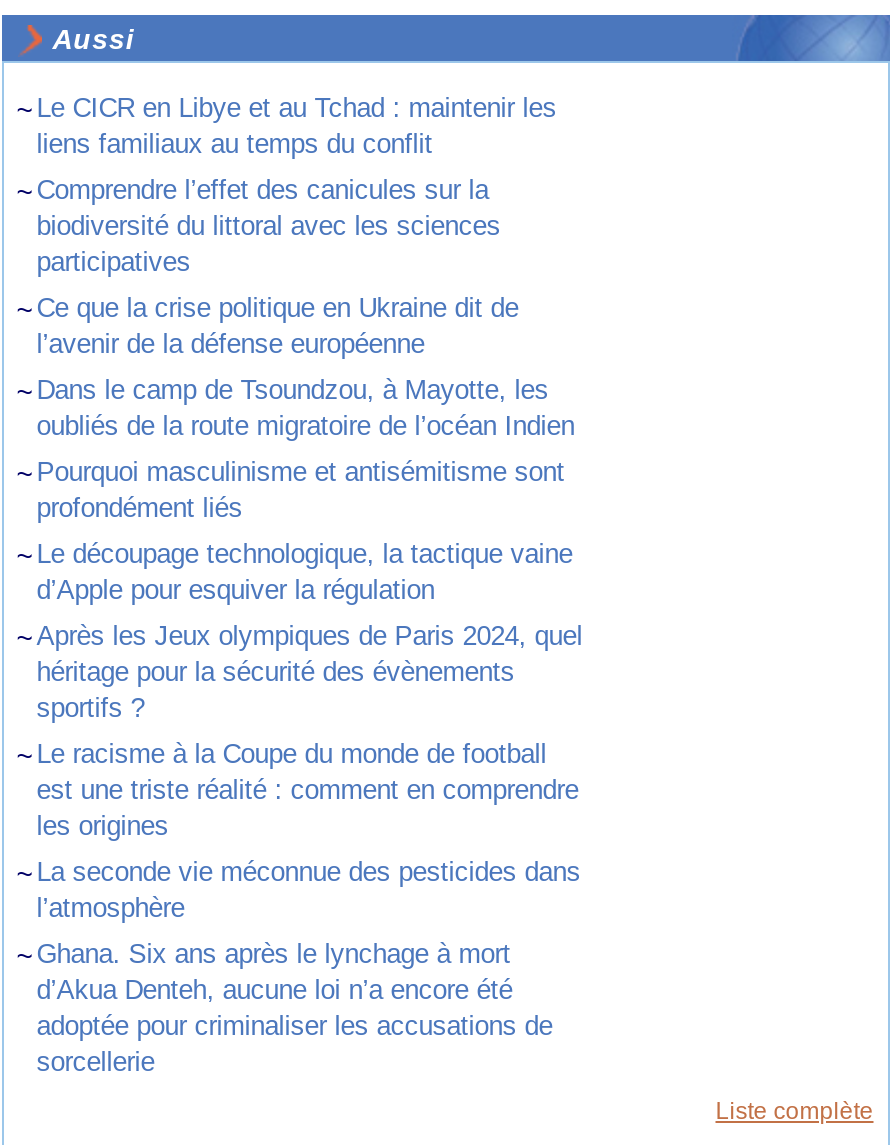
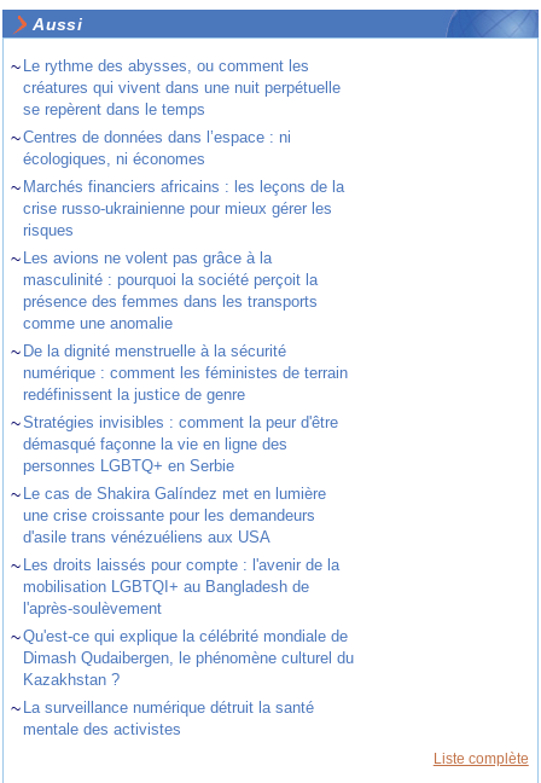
[16,94,556,160] ~ Le CICR en Libye et au Tchad : maintenir les | liens familiaux au temps du conflit -> [11,56,341,118] ~ Le rythme des abysses, ou comment les | créatures qui vivent dans une nuit perpétuelle | se repèrent dans le temps
[16,176,500,278] ~ Comprendre l’effet des canicules sur la | biodiversité du littoral avec les sciences | participatives -> [11,128,291,168] ~ Centres de données dans l’espace : ni | écologiques, ni économes
[16,294,518,360] ~ Ce que la crise politique en Ukraine dit de | l’avenir de la défense européenne -> [11,177,344,239] ~ Marchés financiers africains : les leçons de la | crise russo-ukrainienne pour mieux gérer les | risques
[16,376,574,442] ~ Dans le camp de Tsoundzou, à Mayotte, les | oubliés de la route migratoire de l’océan Indien -> [11,249,318,332] ~ Les avions ne volent pas grâce à la | masculinité : pourquoi la société perçoit la | présence des femmes dans les transports | comme une anomalie
[16,458,564,524] ~ Pourquoi masculinisme et antisémitisme sont | profondément liés -> [11,342,348,403] ~ De la dignité menstruelle à la sécurité | numérique : comment les féministes de terrain | redéfinissent la justice de genre
[16,540,572,606] ~ Le découpage technologique, la tactique vaine | d’Apple pour esquiver la régulation -> [11,413,338,475] ~ Stratégies invisibles : comment la peur d'être | démasqué façonne la vie en ligne des | personnes LGBTQ+ en Serbie
[16,622,582,724] ~ Après les Jeux olympiques de Paris 2024, quel | héritage pour la sécurité des évènements | sportifs ? -> [11,484,326,546] ~ Le cas de Shakira Galíndez met en lumière | une crise croissante pour les demandeurs | d'asile trans vénézuéliens aux USA
[16,740,578,842] ~ Le racisme à la Coupe du monde de football | est une triste réalité : comment en comprendre | les origines -> [11,555,340,617] ~ Les droits laissés pour compte : l'avenir de la | mobilisation LGBTQI+ au Bangladesh de | l'après-soulèvement
[16,858,580,924] ~ La seconde vie méconnue des pesticides dans | l’atmosphère -> [11,627,354,688] ~ Qu'est-ce qui explique la célébrité mondiale de | Dimash Qudaibergen, le phénomène culturel du | Kazakhstan ?
[16,940,552,1078] ~ Ghana. Six ans après le lynchage à mort | d’Akua Denteh, aucune loi n’a encore été | adoptée pour criminaliser les accusations de | sorcellerie -> [11,698,314,738] ~ La surveillance numérique détruit la santé | mentale des activistes

